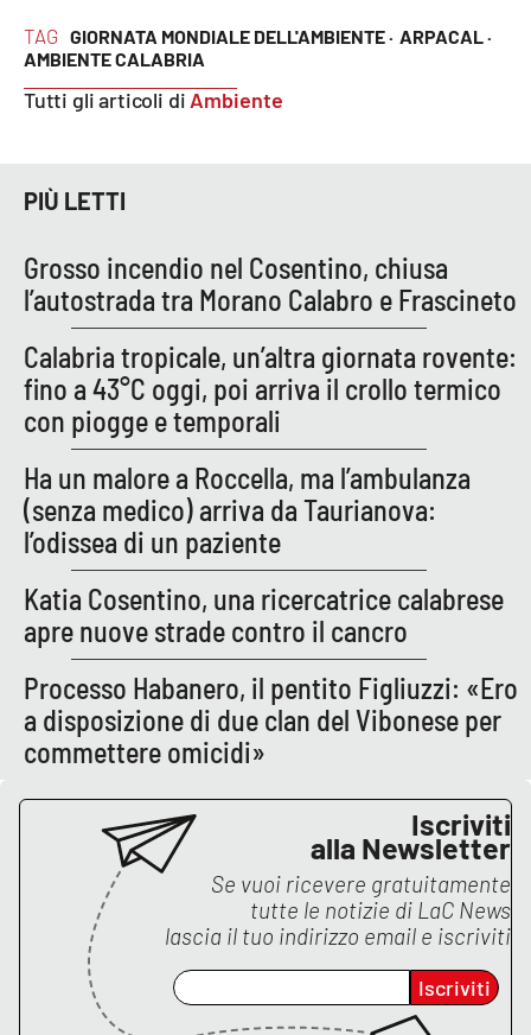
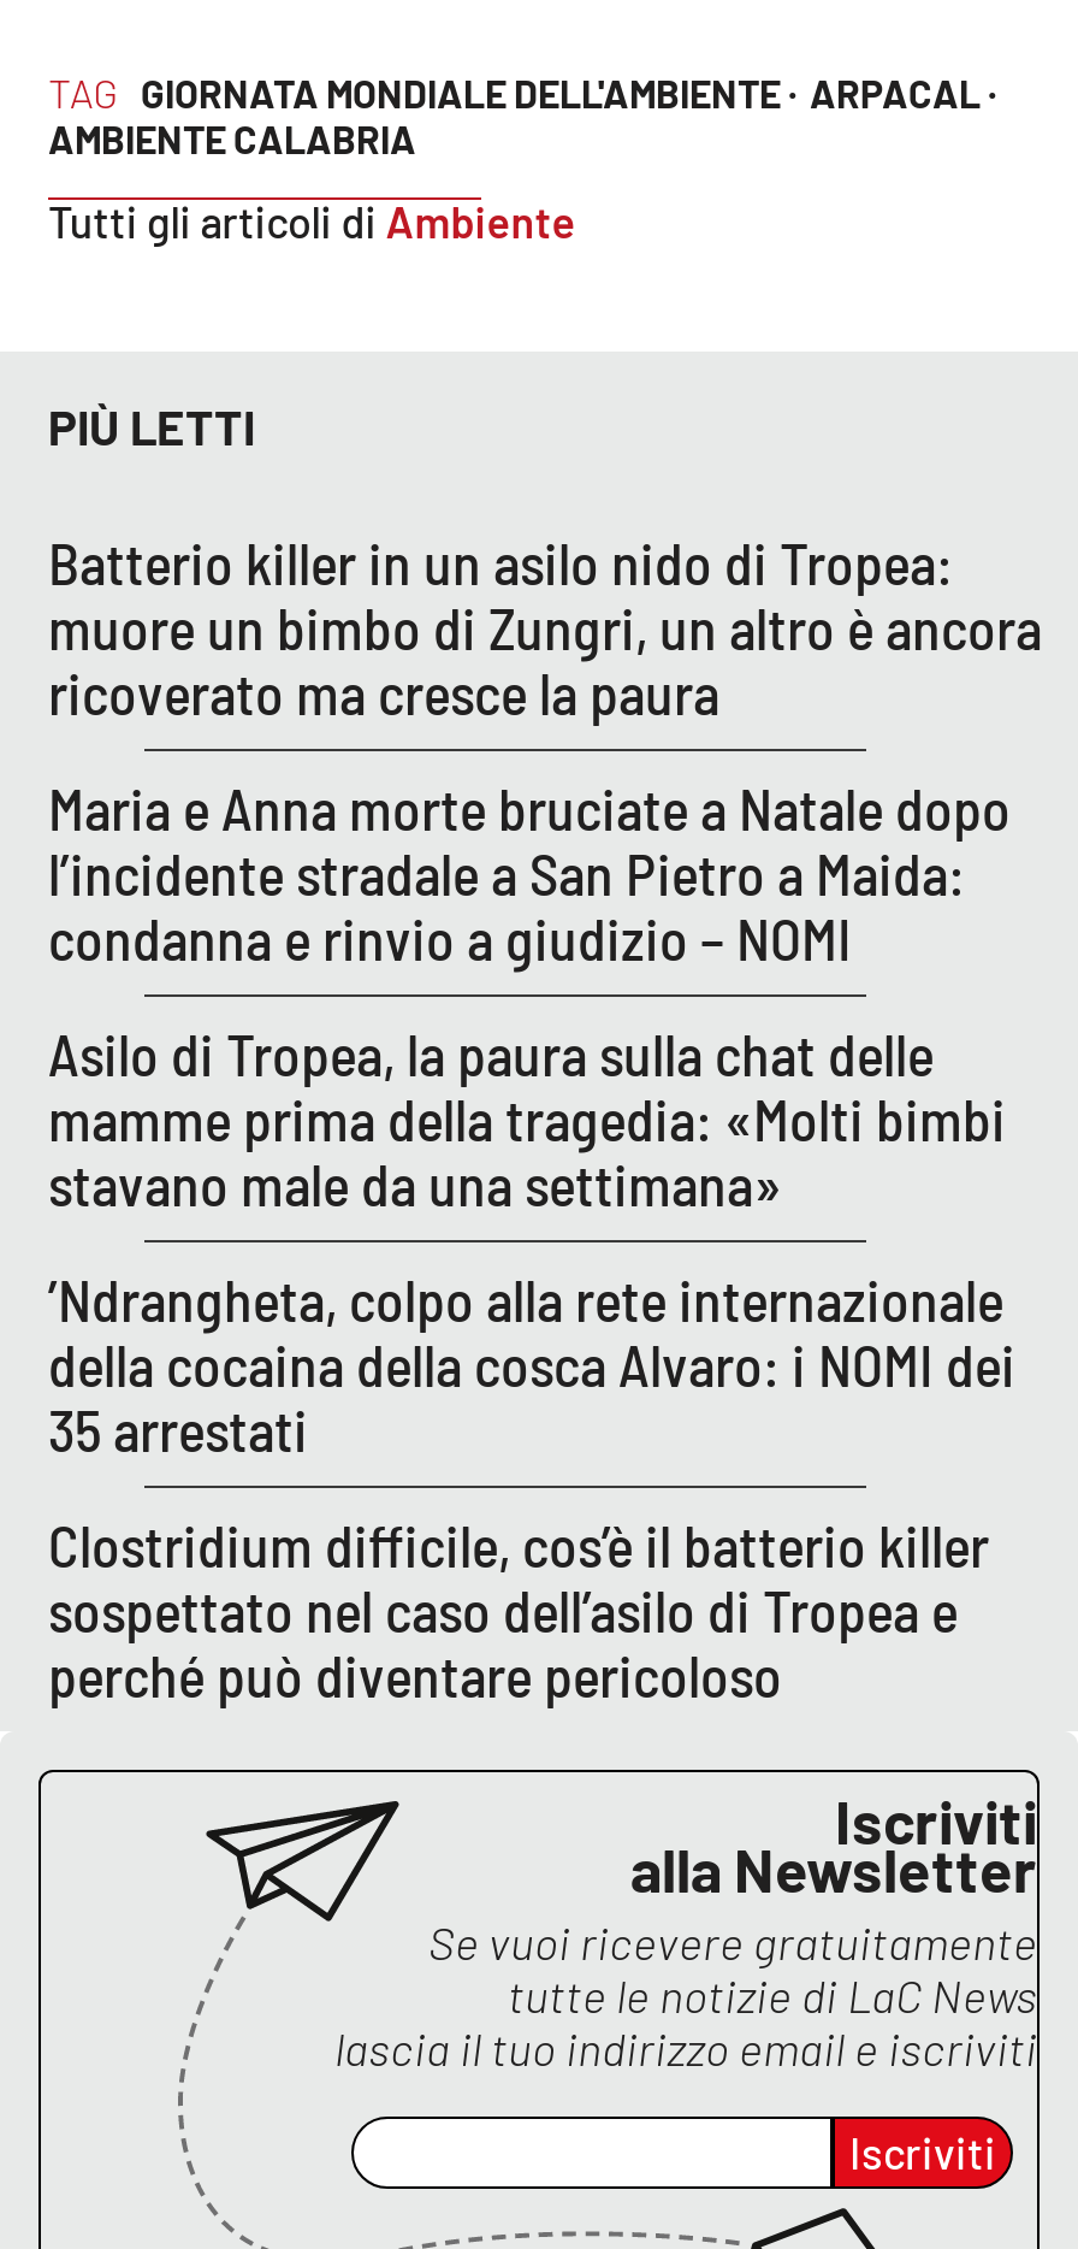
[24,250,517,317] Grosso incendio nel Cosentino, chiusa | l’autostrada tra Morano Calabro e Frascineto -> [48,527,1042,727] Batterio killer in un asilo nido di Tropea: | muore un bimbo di Zungri, un altro è ancora | ricoverato ma cresce la paura
[24,339,517,438] Calabria tropicale, un’altra giornata rovente: | fino a 43°C oggi, poi arriva il crollo termico | con piogge e temporali -> [48,773,1011,973] Maria e Anna morte bruciate a Natale dopo | l’incidente stradale a San Pietro a Maida: | condanna e rinvio a giudizio – NOMI
[24,461,471,559] Ha un malore a Roccella, ma l’ambulanza | (senza medico) arriva da Taurianova: | l’odissea di un paziente -> [48,1019,1006,1218] Asilo di Tropea, la paura sulla chat delle | mamme prima della tragedia: «Molti bimbi | stavano male da una settimana»
[24,582,504,648] Katia Cosentino, una ricercatrice calabrese | apre nuove strade contro il cancro -> [48,1264,1015,1464] ’Ndrangheta, colpo alla rete internazionale | della cocaina della cosca Alvaro: i NOMI dei | 35 arrestati
[24,671,518,769] Processo Habanero, il pentito Figliuzzi: «Ero | a disposizione di due clan del Vibonese per | commettere omicidi» -> [48,1510,989,1710] Clostridium difficile, cos’è il batterio killer | sospettato nel caso dell’asilo di Tropea e | perché può diventare pericoloso

